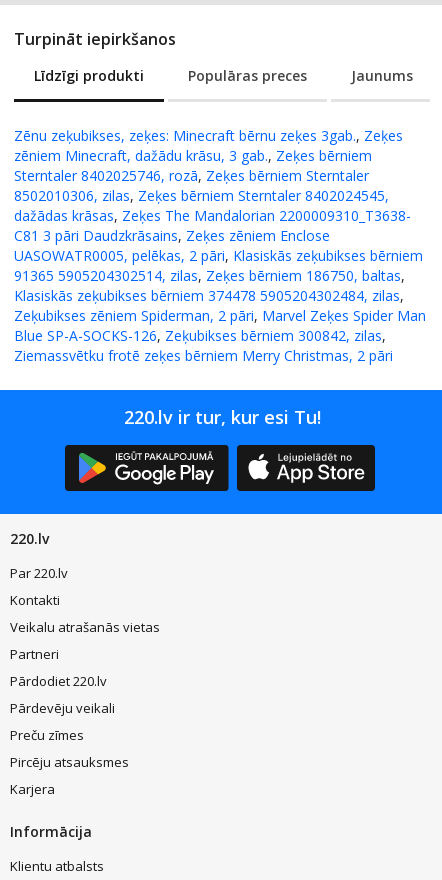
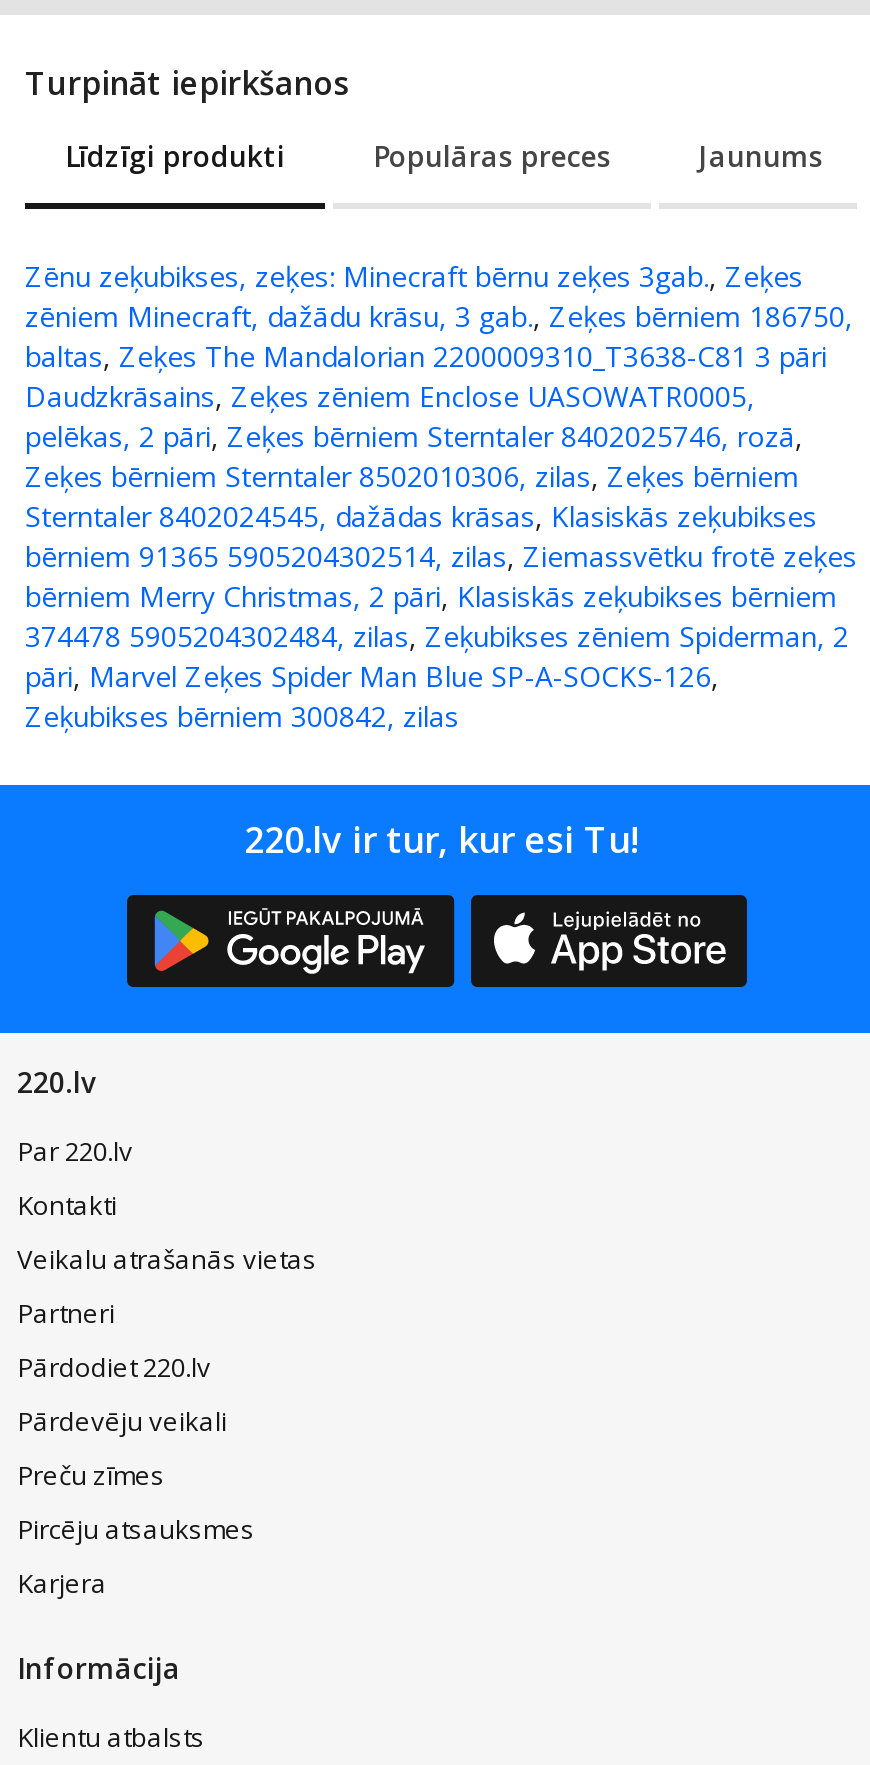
[14,146,426,365] zēniem Minecraft, dažādu krāsu, 3 gab., Zeķes bērniem | Sterntaler 8402025746, rozā, Zeķes bērniem Sterntaler | 8502010306, zilas, Zeķes bērniem Sterntaler 8402024545, | dažādas krāsas, Zeķes The Mandalorian 2200009310_T3638- | C81 3 pāri Daudzkrāsains, Zeķes zēniem Enclose | UASOWATR0005, pelēkas, 2 pāri, Klasiskās zeķubikses bērniem | 91365 5905204302514, zilas, Zeķes bērniem 186750, baltas, | Klasiskās zeķubikses bērniem 374478 5905204302484, zilas, | Zeķubikses zēniem Spiderman, 2 pāri, Marvel Zeķes Spider Man | Blue SP-A-SOCKS-126, Zeķubikses bērniem 300842, zilas, | Ziemassvētku frotē zeķes bērniem Merry Christmas, 2 pāri -> [25,297,857,735] zēniem Minecraft, dažādu krāsu, 3 gab., Zeķes bērniem 186750, | baltas, Zeķes The Mandalorian 2200009310_T3638-C81 3 pāri | Daudzkrāsains, Zeķes zēniem Enclose UASOWATR0005, | pelēkas, 2 pāri, Zeķes bērniem Sterntaler 8402025746, rozā, | Zeķes bērniem Sterntaler 8502010306, zilas, Zeķes bērniem | Sterntaler 8402024545, dažādas krāsas, Klasiskās zeķubikses | bērniem 91365 5905204302514, zilas, Ziemassvētku frotē zeķes | bērniem Merry Christmas, 2 pāri, Klasiskās zeķubikses bērniem | 374478 5905204302484, zilas, Zeķubikses zēniem Spiderman, 2 | pāri, Marvel Zeķes Spider Man Blue SP-A-SOCKS-126, | Zeķubikses bērniem 300842, zilas

